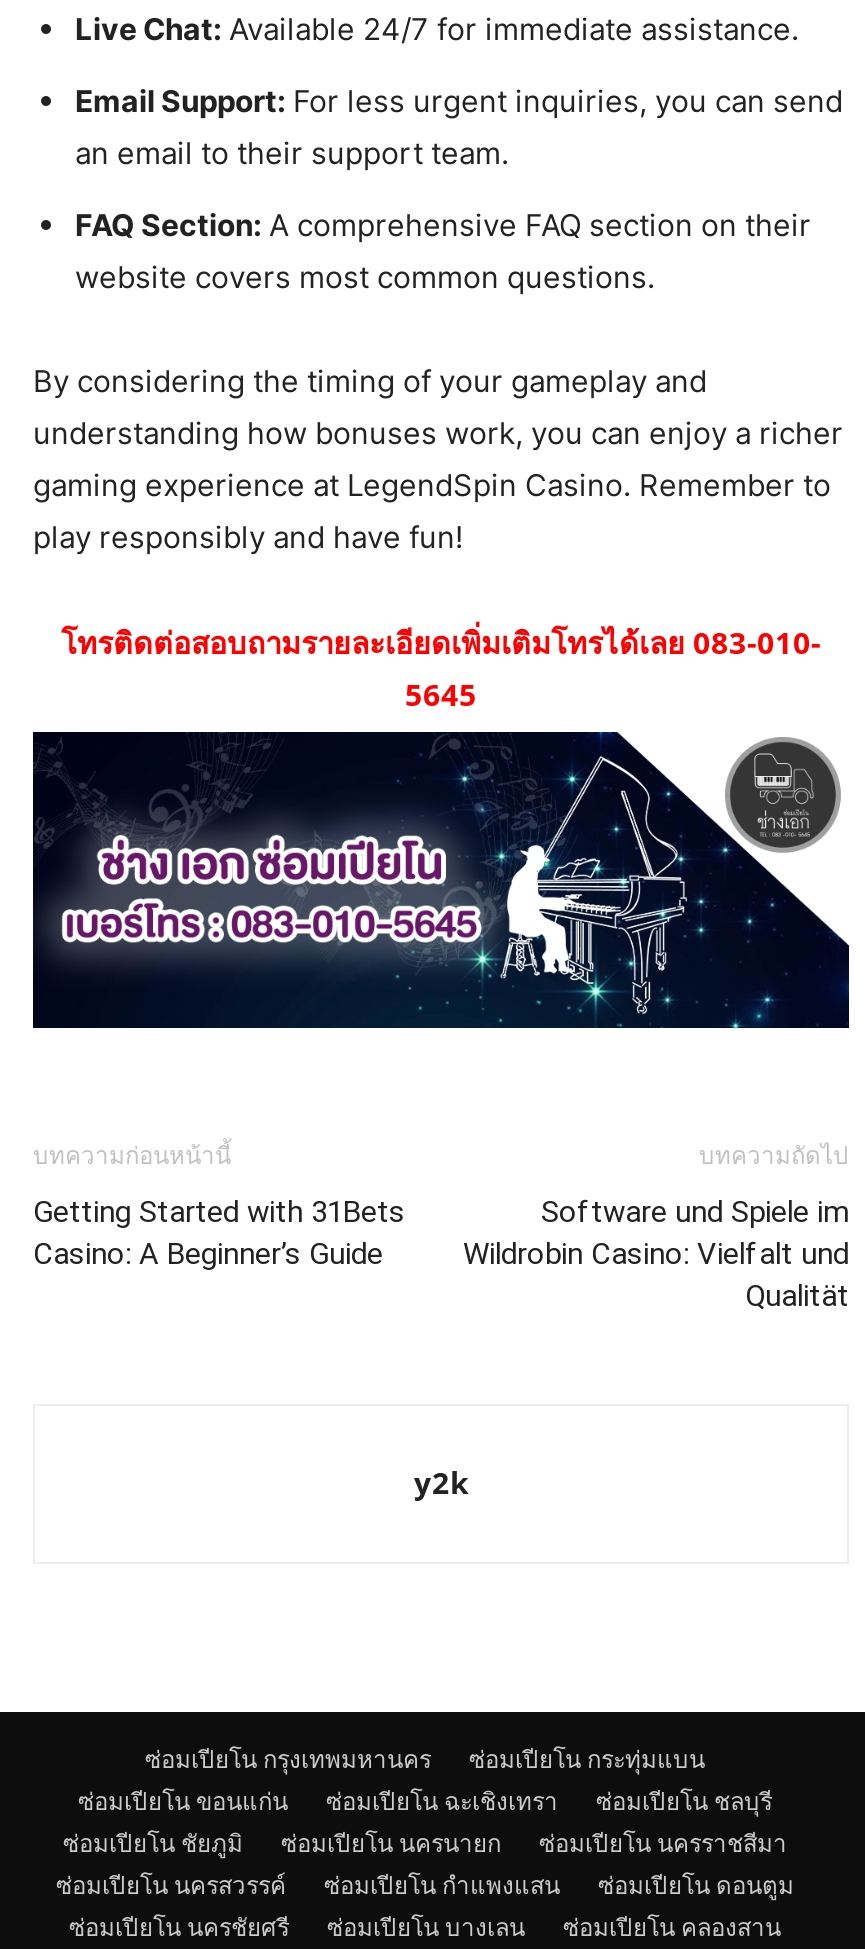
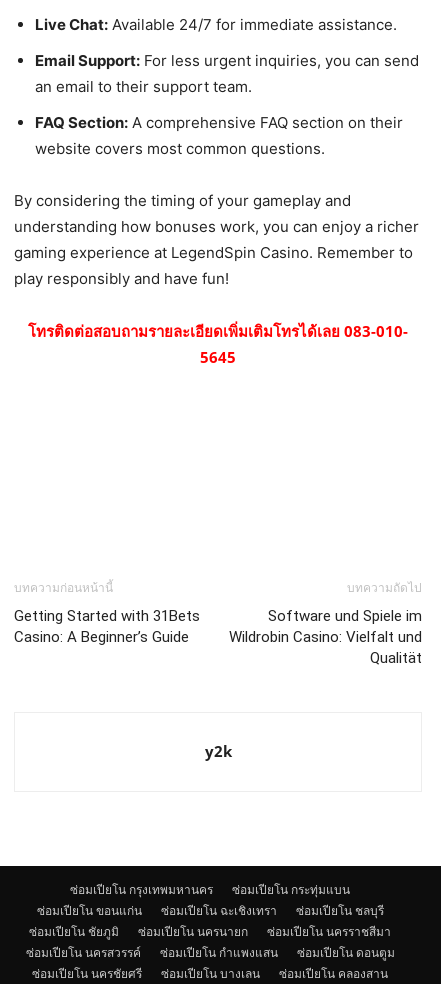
[31,729,851,1031] [image] -> none

